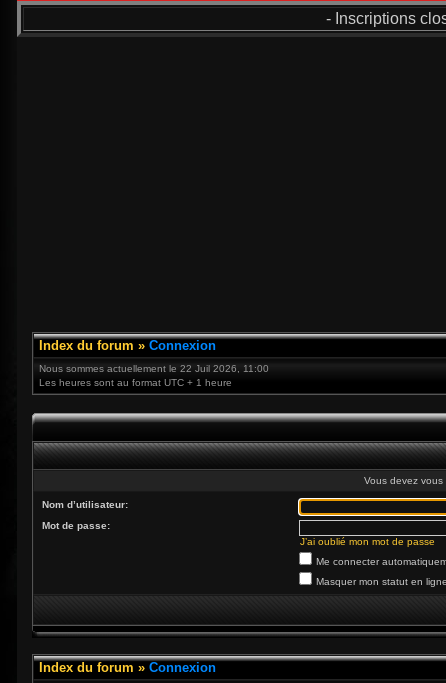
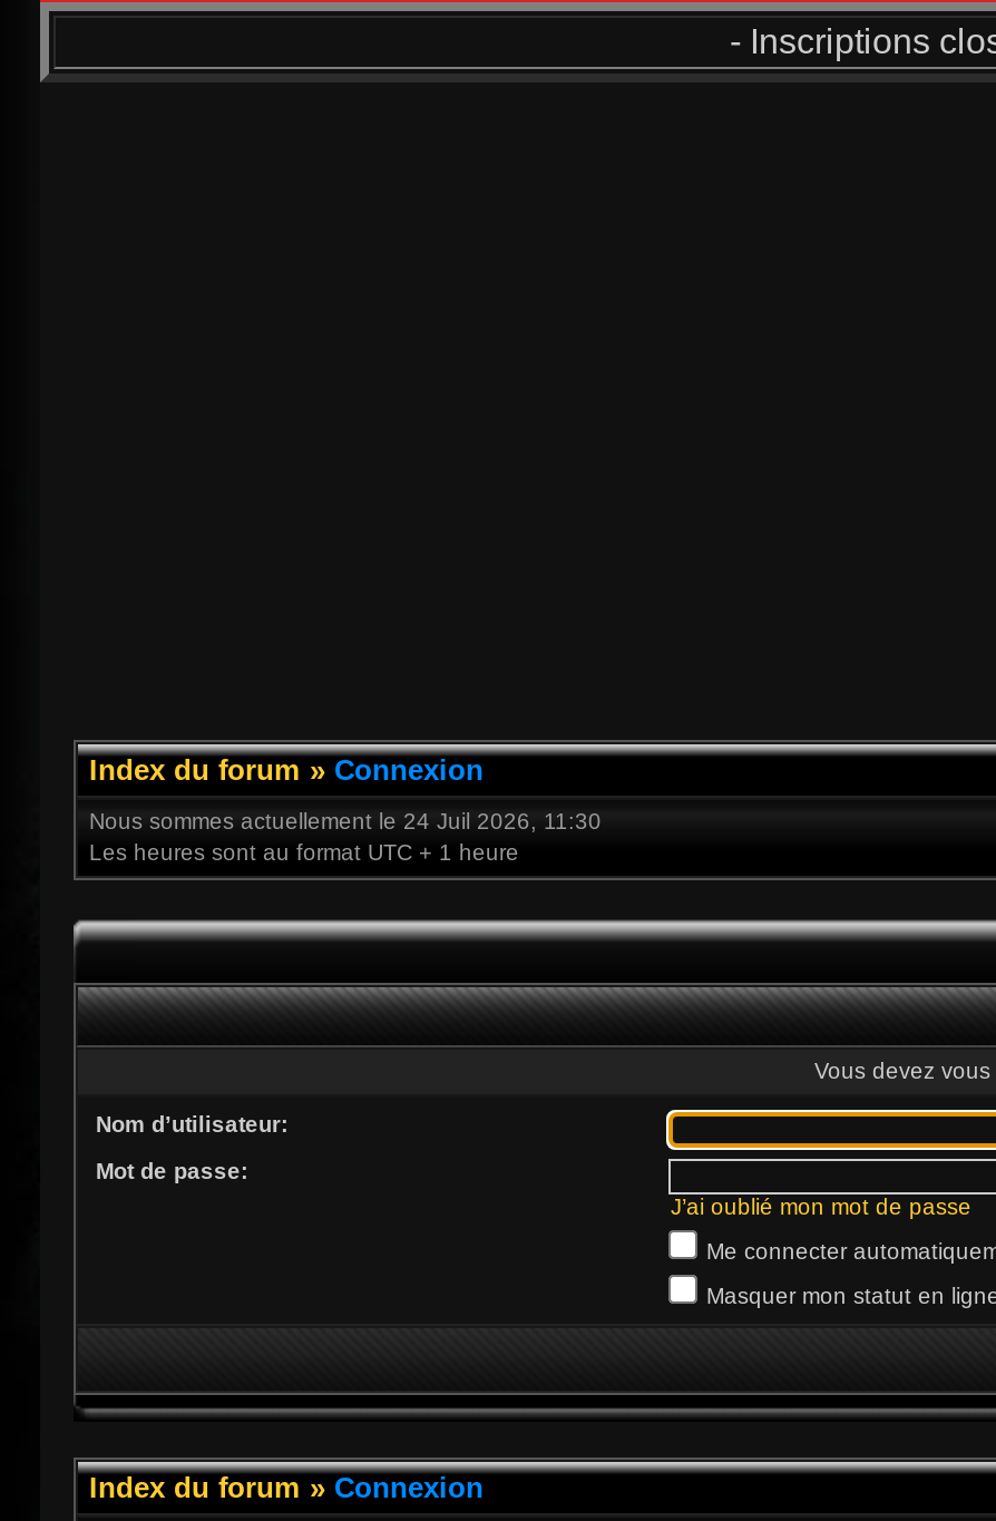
[39,363,269,374] Nous sommes actuellement le 22 Juil 2026, 11:00 -> [89,809,602,833] Nous sommes actuellement le 24 Juil 2026, 11:30

